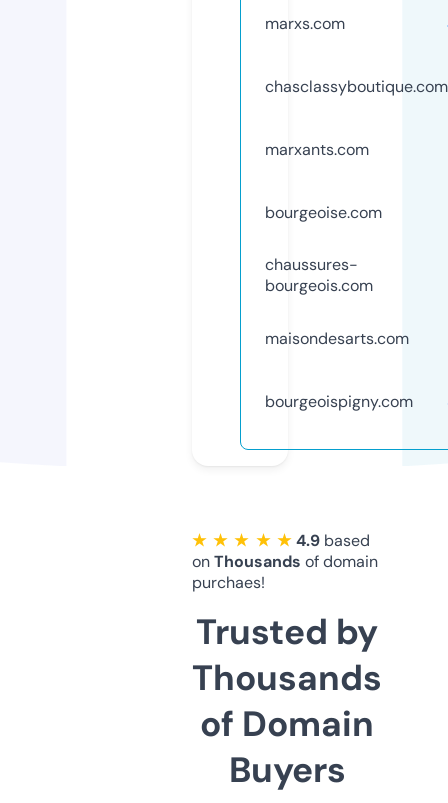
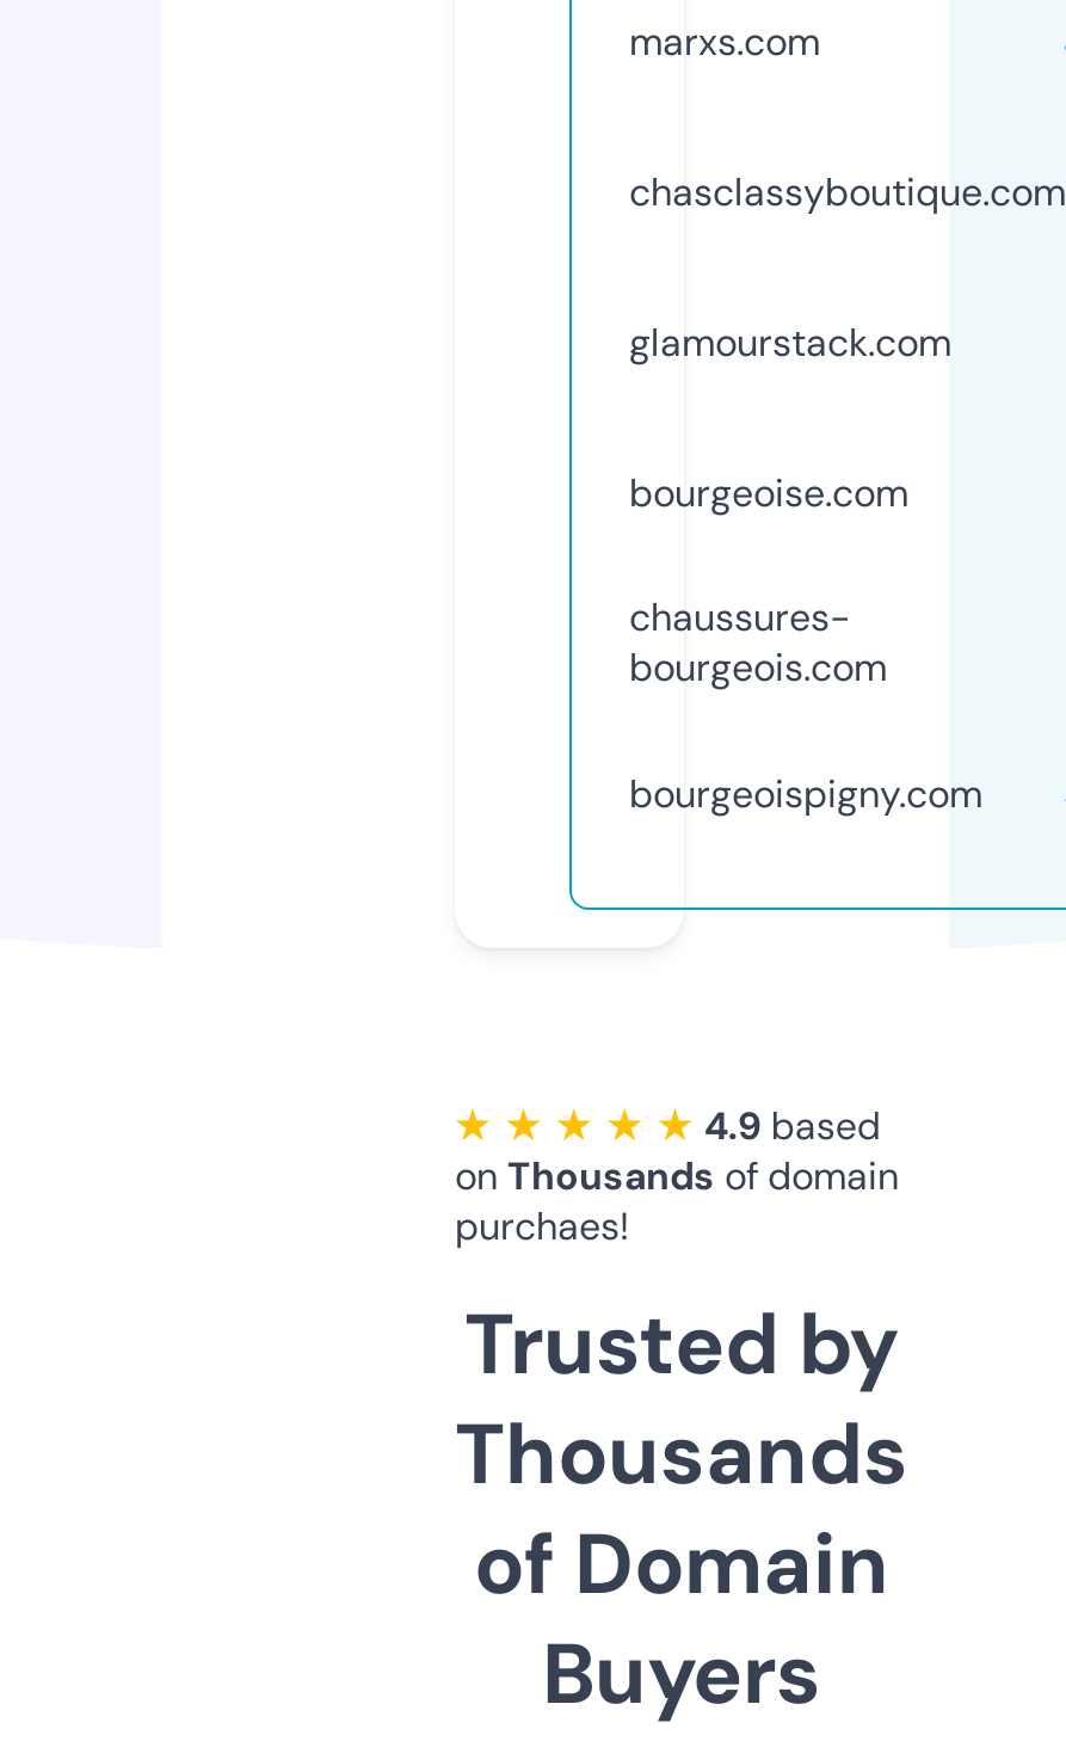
[265,139,369,160] marxants.com -> [629,317,951,367] glamourstack.com
[265,328,409,349] maisondesarts.com -> none

